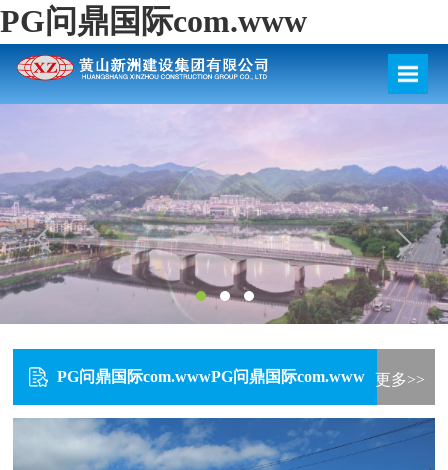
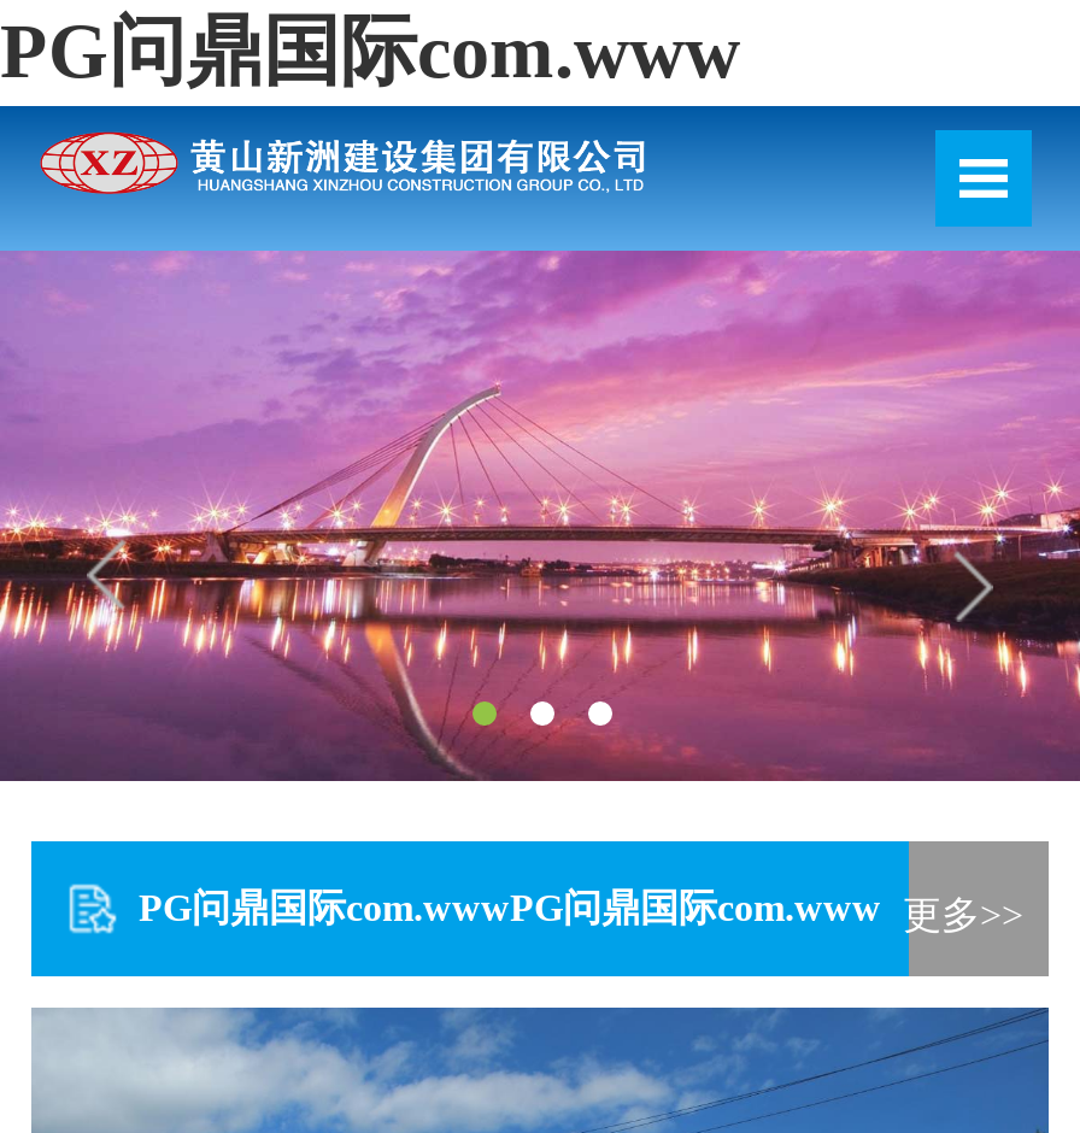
[3,103,445,324] [image] -> [7,251,1073,781] [image]

